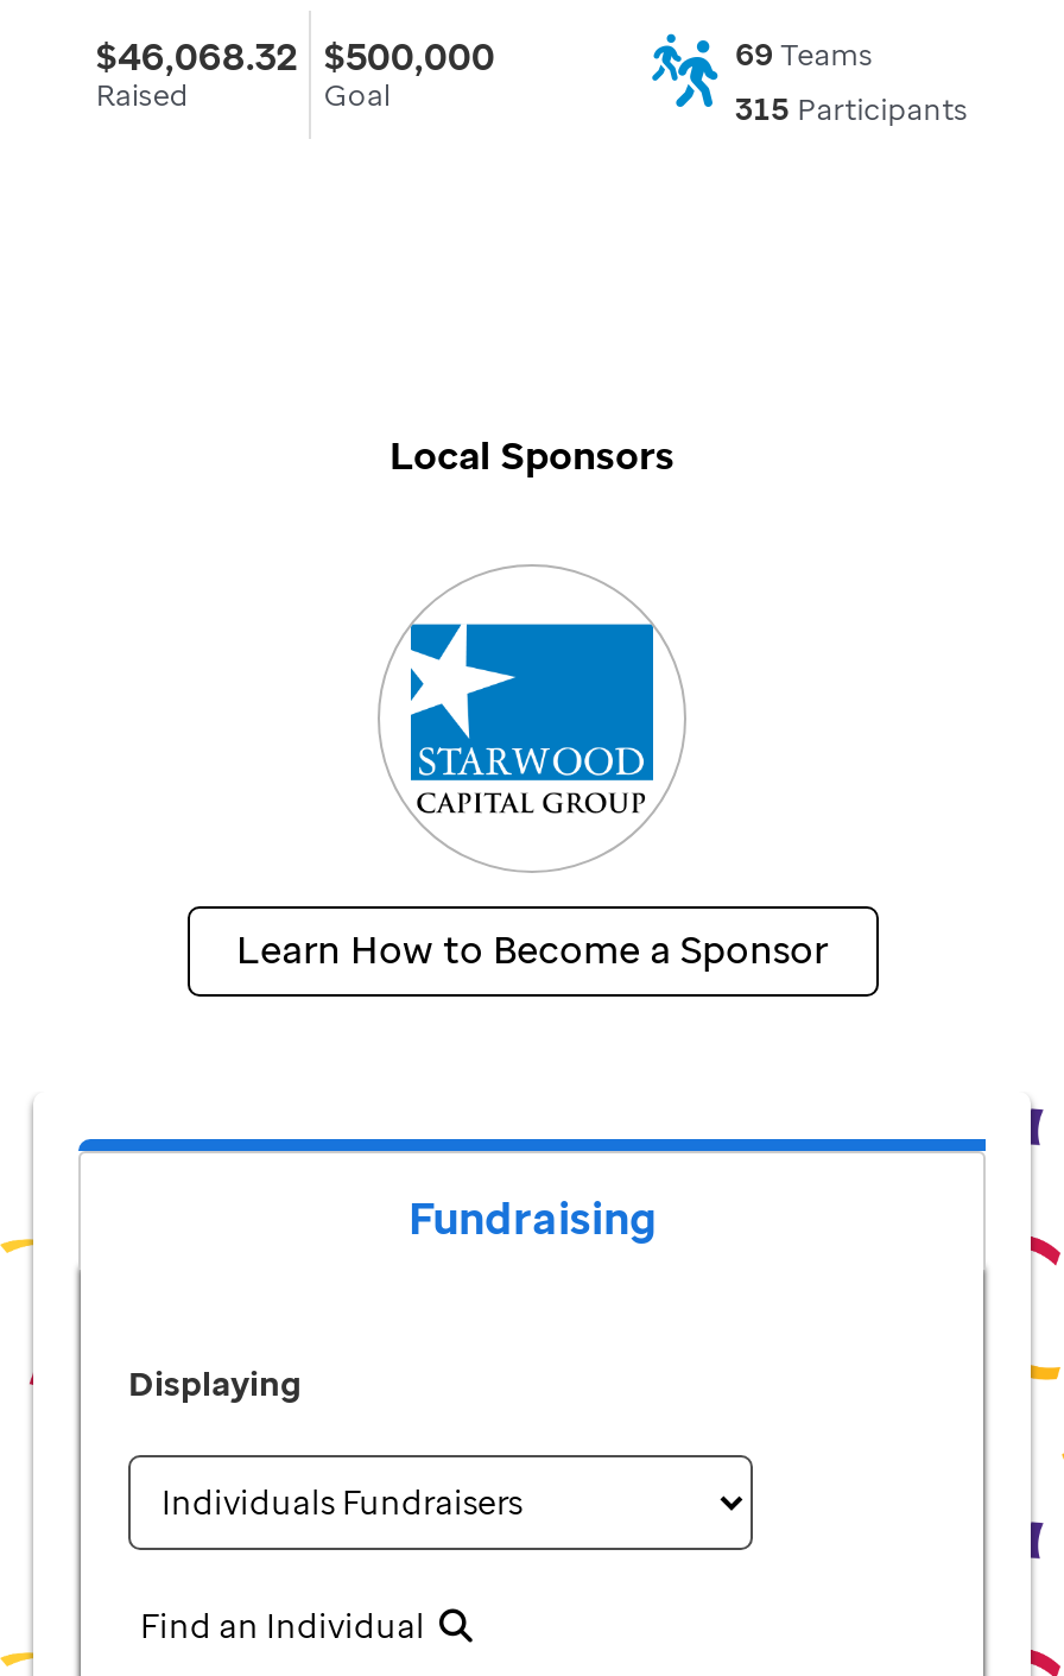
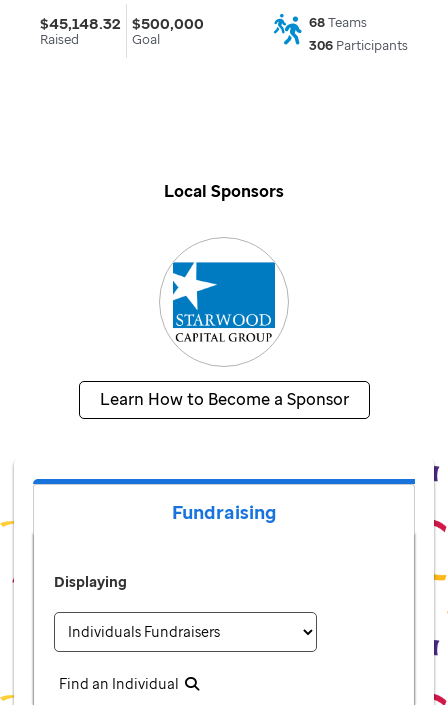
[96,32,495,80] $46,068.32 $500,000 -> [40,13,204,33] $45,148.32 $500,000
[735,34,873,75] 69 Teams -> [309,14,367,31] 68 Teams
[735,90,968,130] 315 Participants -> [309,37,408,54] 306 Participants

